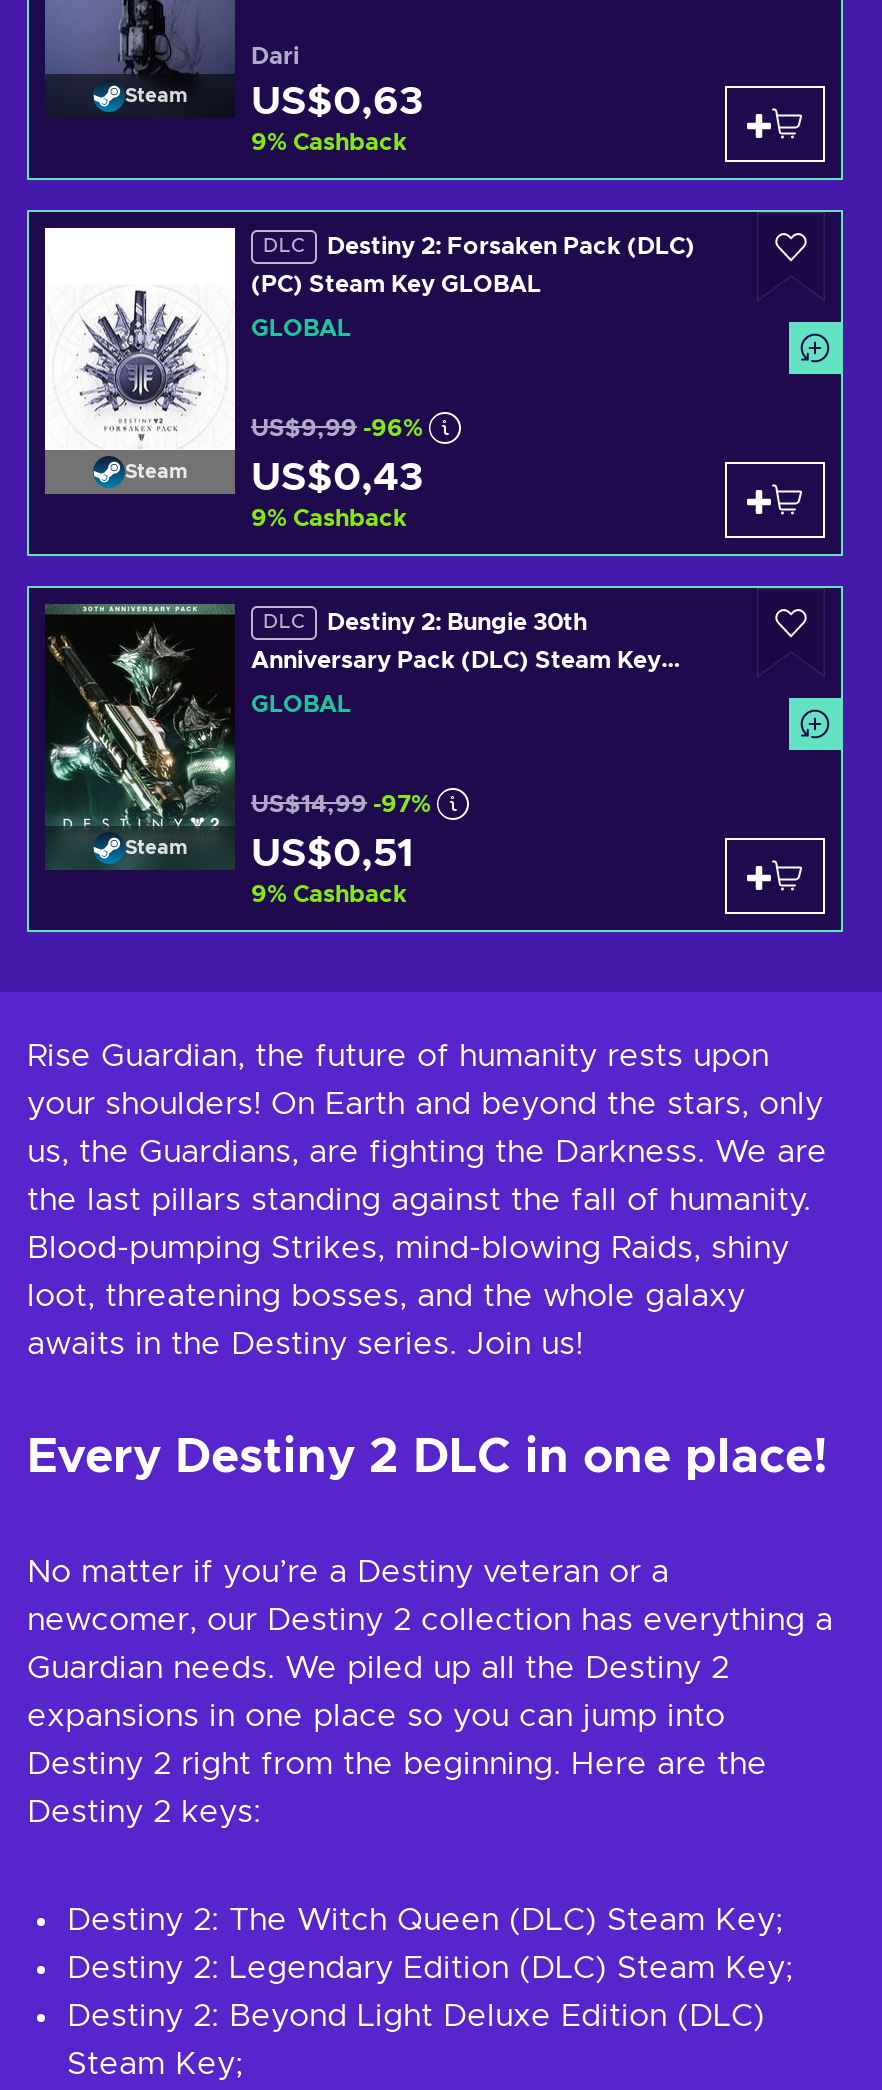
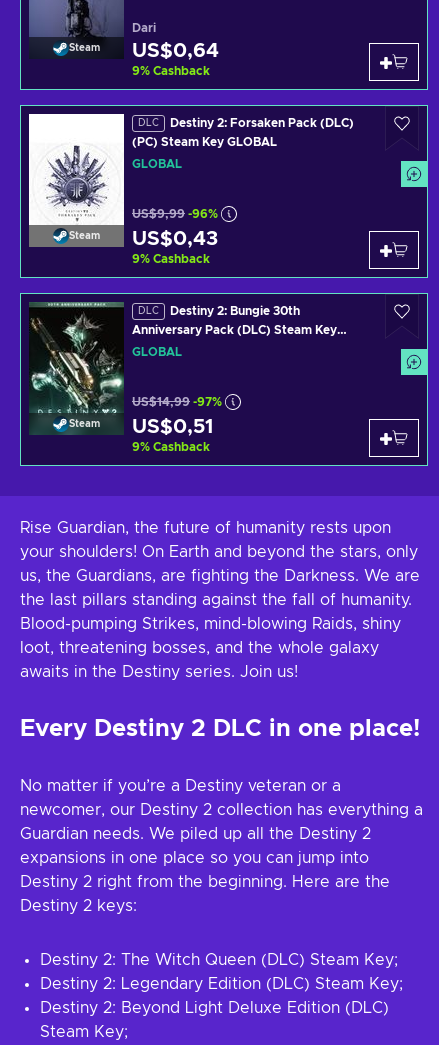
[251,82,423,122] US$0,63 -> [132,41,219,61] US$0,64

